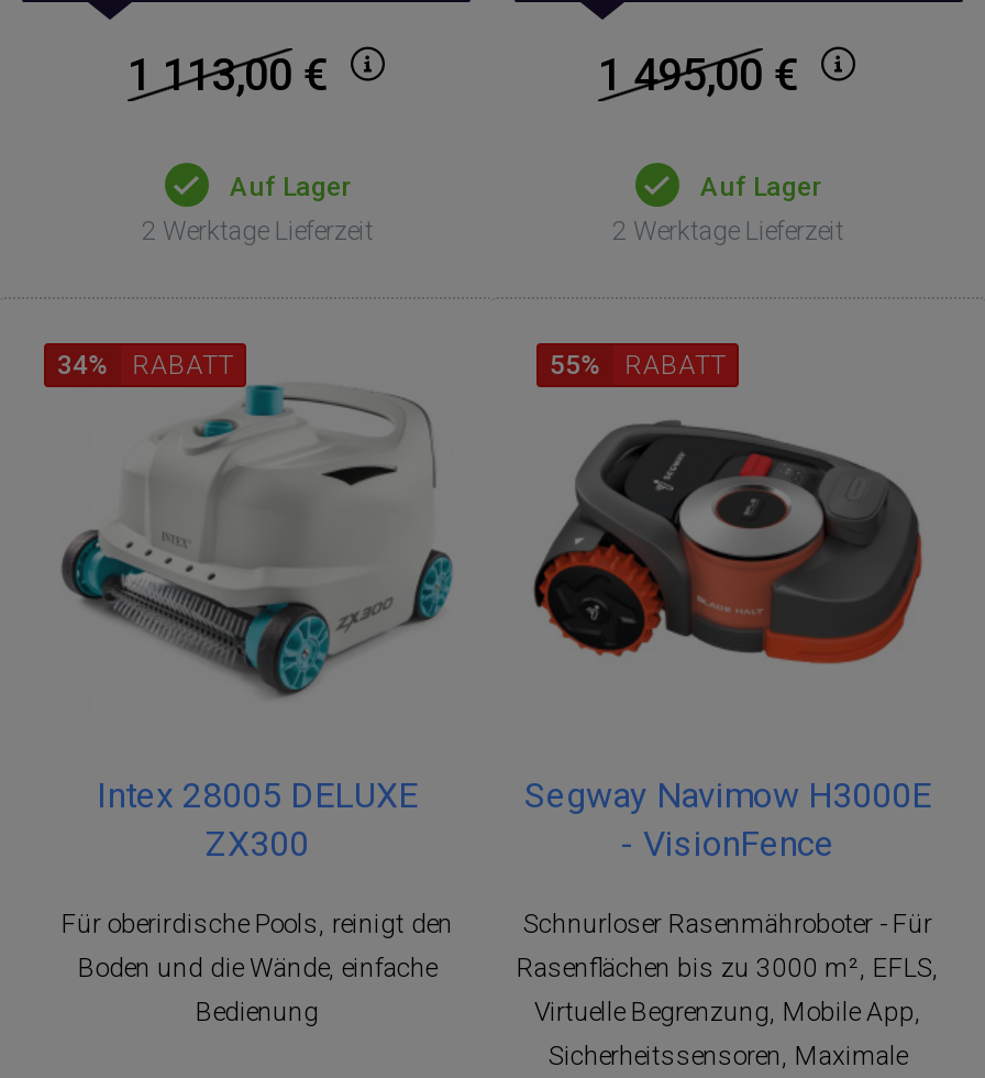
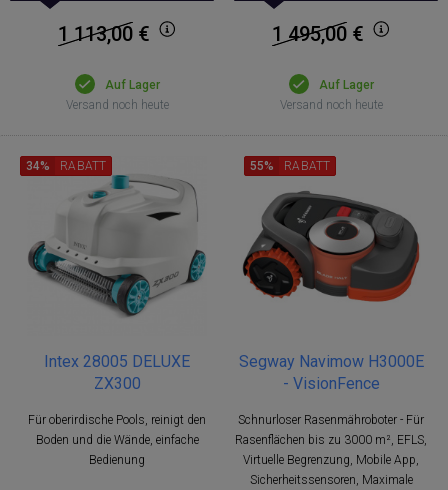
[141,215,374,245] 2 Werktage Lieferzeit -> [65,97,168,111] Versand noch heute
[611,215,844,245] 2 Werktage Lieferzeit -> [279,97,382,111] Versand noch heute

